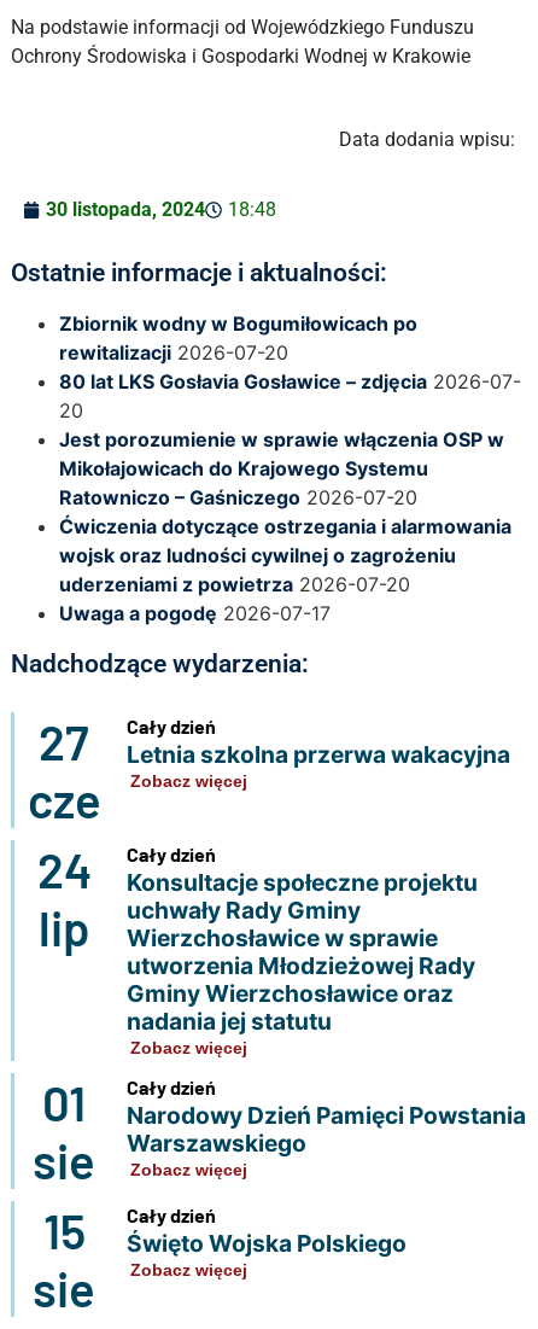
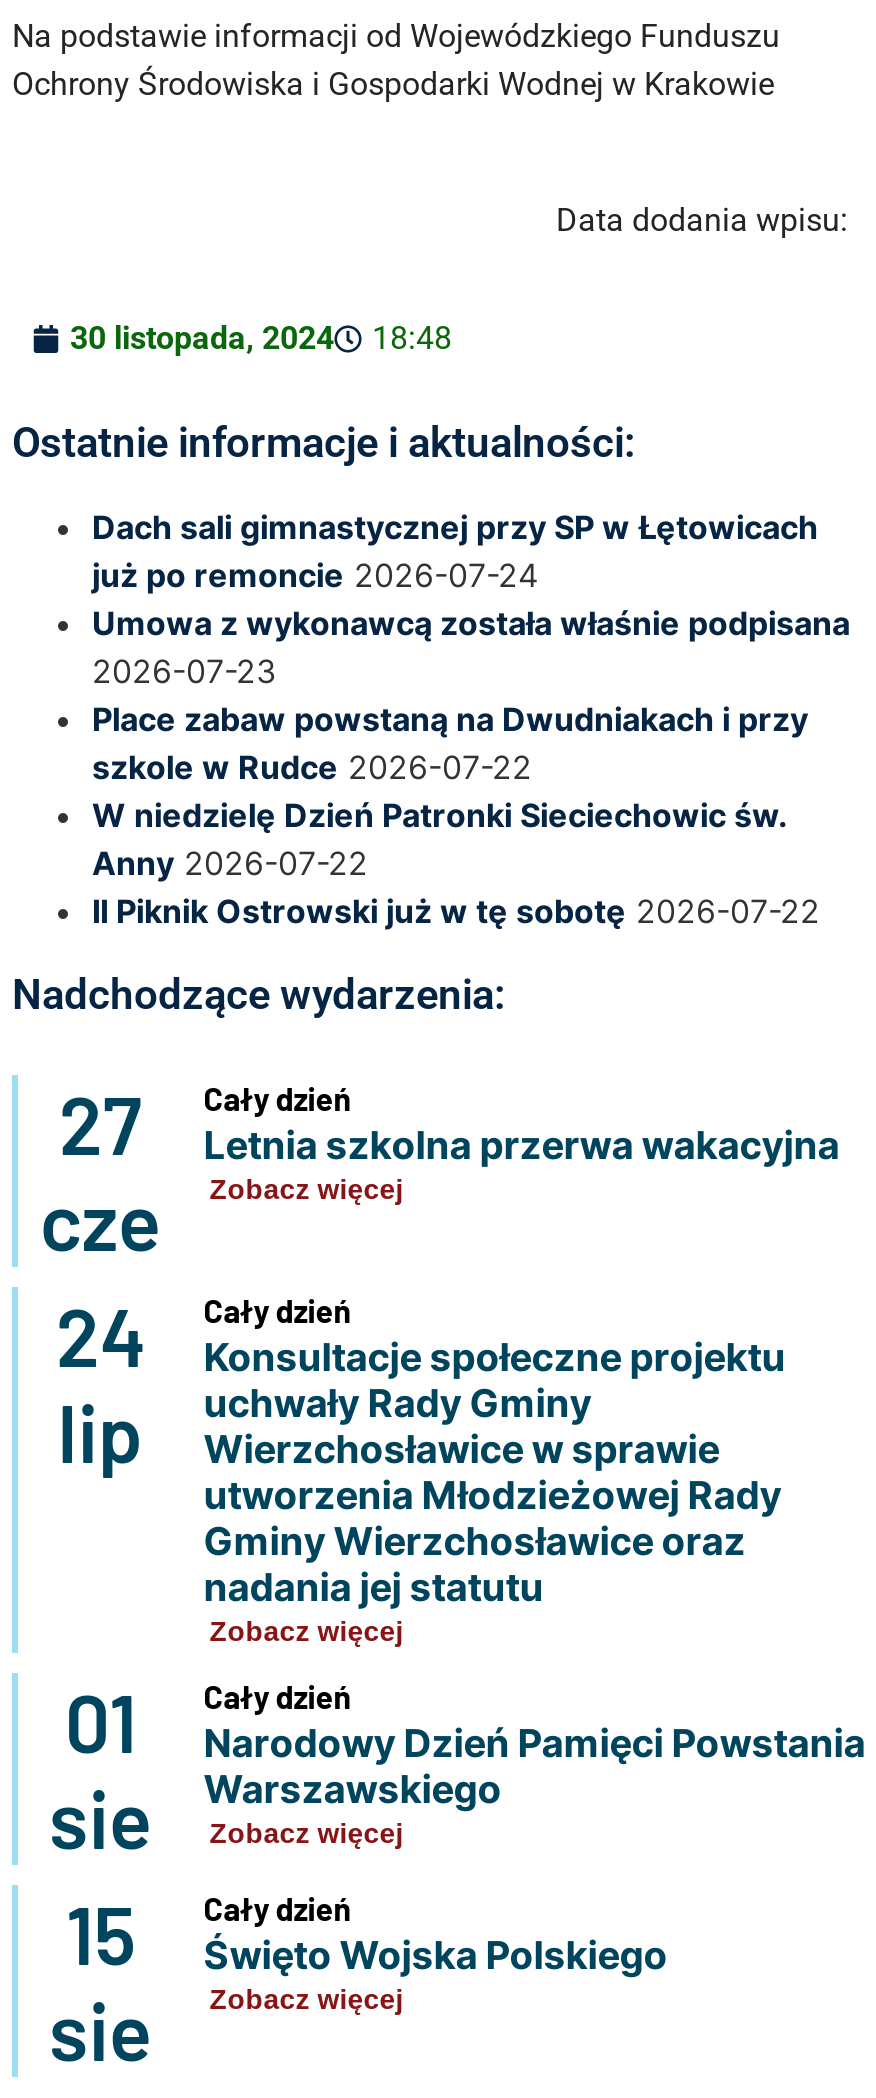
[59,312,521,625] Zbiornik wodny w Bogumiłowicach po | rewitalizacji 2026-07-20 | 80 lat LKS Gosłavia Gosławice – zdjęcia 2026-07- | 20 | Jest porozumienie w sprawie włączenia OSP w | Mikołajowicach do Krajowego Systemu | Ratowniczo – Gaśniczego 2026-07-20 | Ćwiczenia dotyczące ostrzegania i alarmowania | wojsk oraz ludności cywilnej o zagrożeniu | uderzeniami z powietrza 2026-07-20 | Uwaga a pogodę 2026-07-17 -> [92,506,850,930] Dach sali gimnastycznej przy SP w Łętowicach | już po remoncie 2026-07-24 | Umowa z wykonawcą została właśnie podpisana | 2026-07-23 | Place zabaw powstaną na Dwudniakach i przy | szkole w Rudce 2026-07-22 | W niedzielę Dzień Patronki Sieciechowic św. | Anny 2026-07-22 | II Piknik Ostrowski już w tę sobotę 2026-07-22

